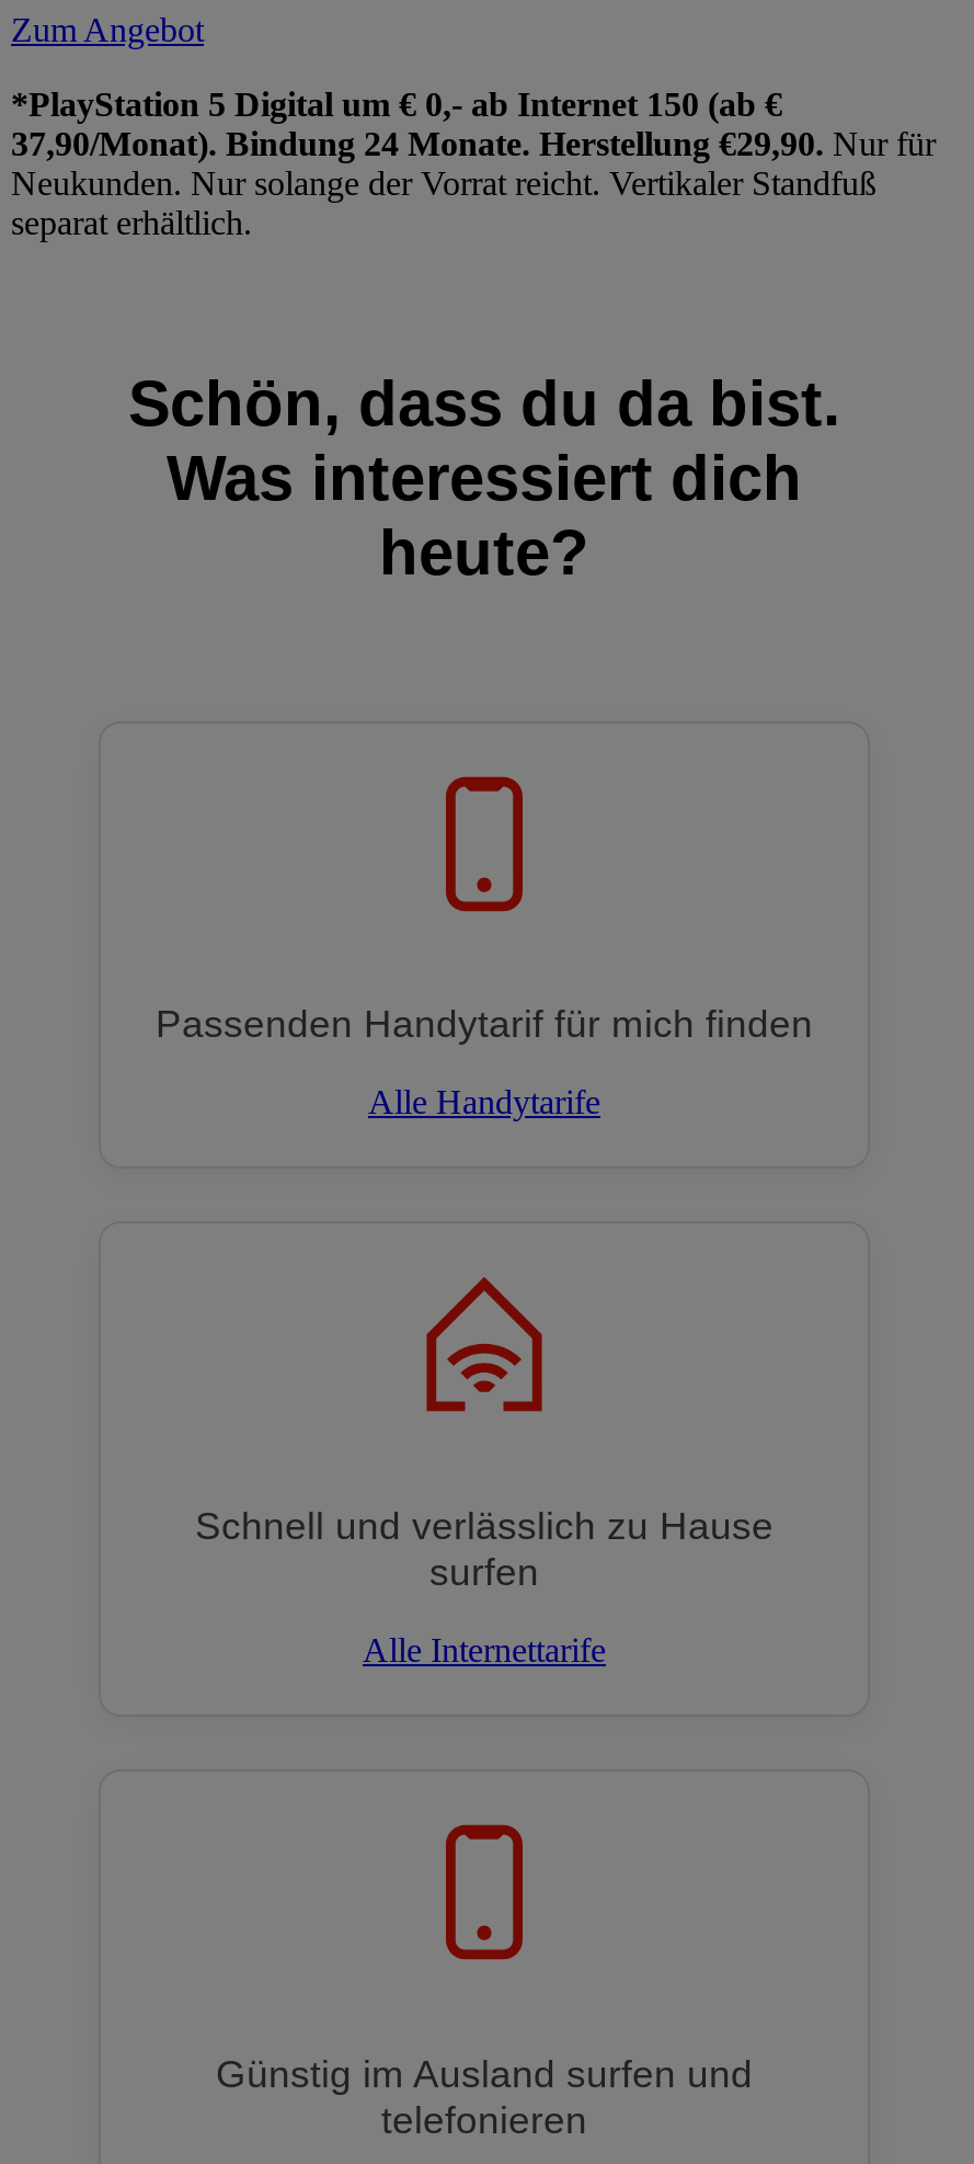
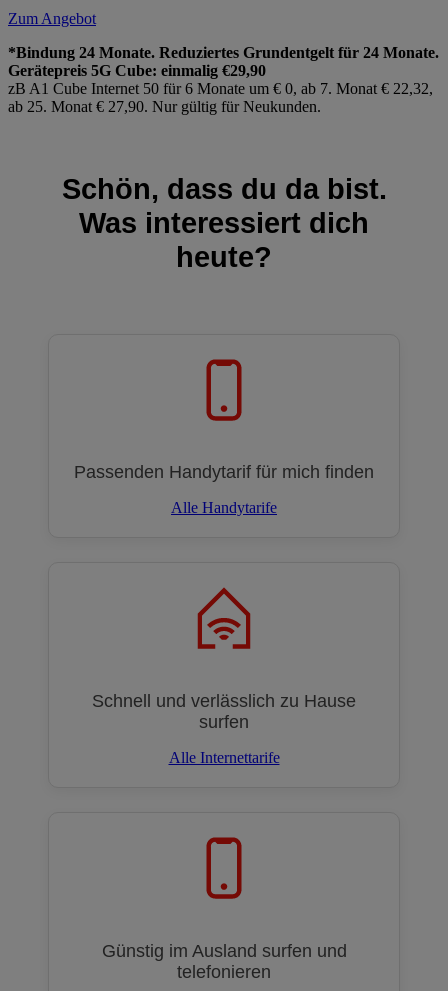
[11,85,936,241] *PlayStation 5 Digital um € 0,- ab Internet 150 (ab € | 37,90/Monat). Bindung 24 Monate. Herstellung €29,90. Nur für | Neukunden. Nur solange der Vorrat reicht. Vertikaler Standfuß | separat erhältlich. -> [8,44,439,115] *Bindung 24 Monate. Reduziertes Grundentgelt für 24 Monate. | Gerätepreis 5G Cube: einmalig €29,90 | zB A1 Cube Internet 50 für 6 Monate um € 0, ab 7. Monat € 22,32, | ab 25. Monat € 27,90. Nur gültig für Neukunden.

